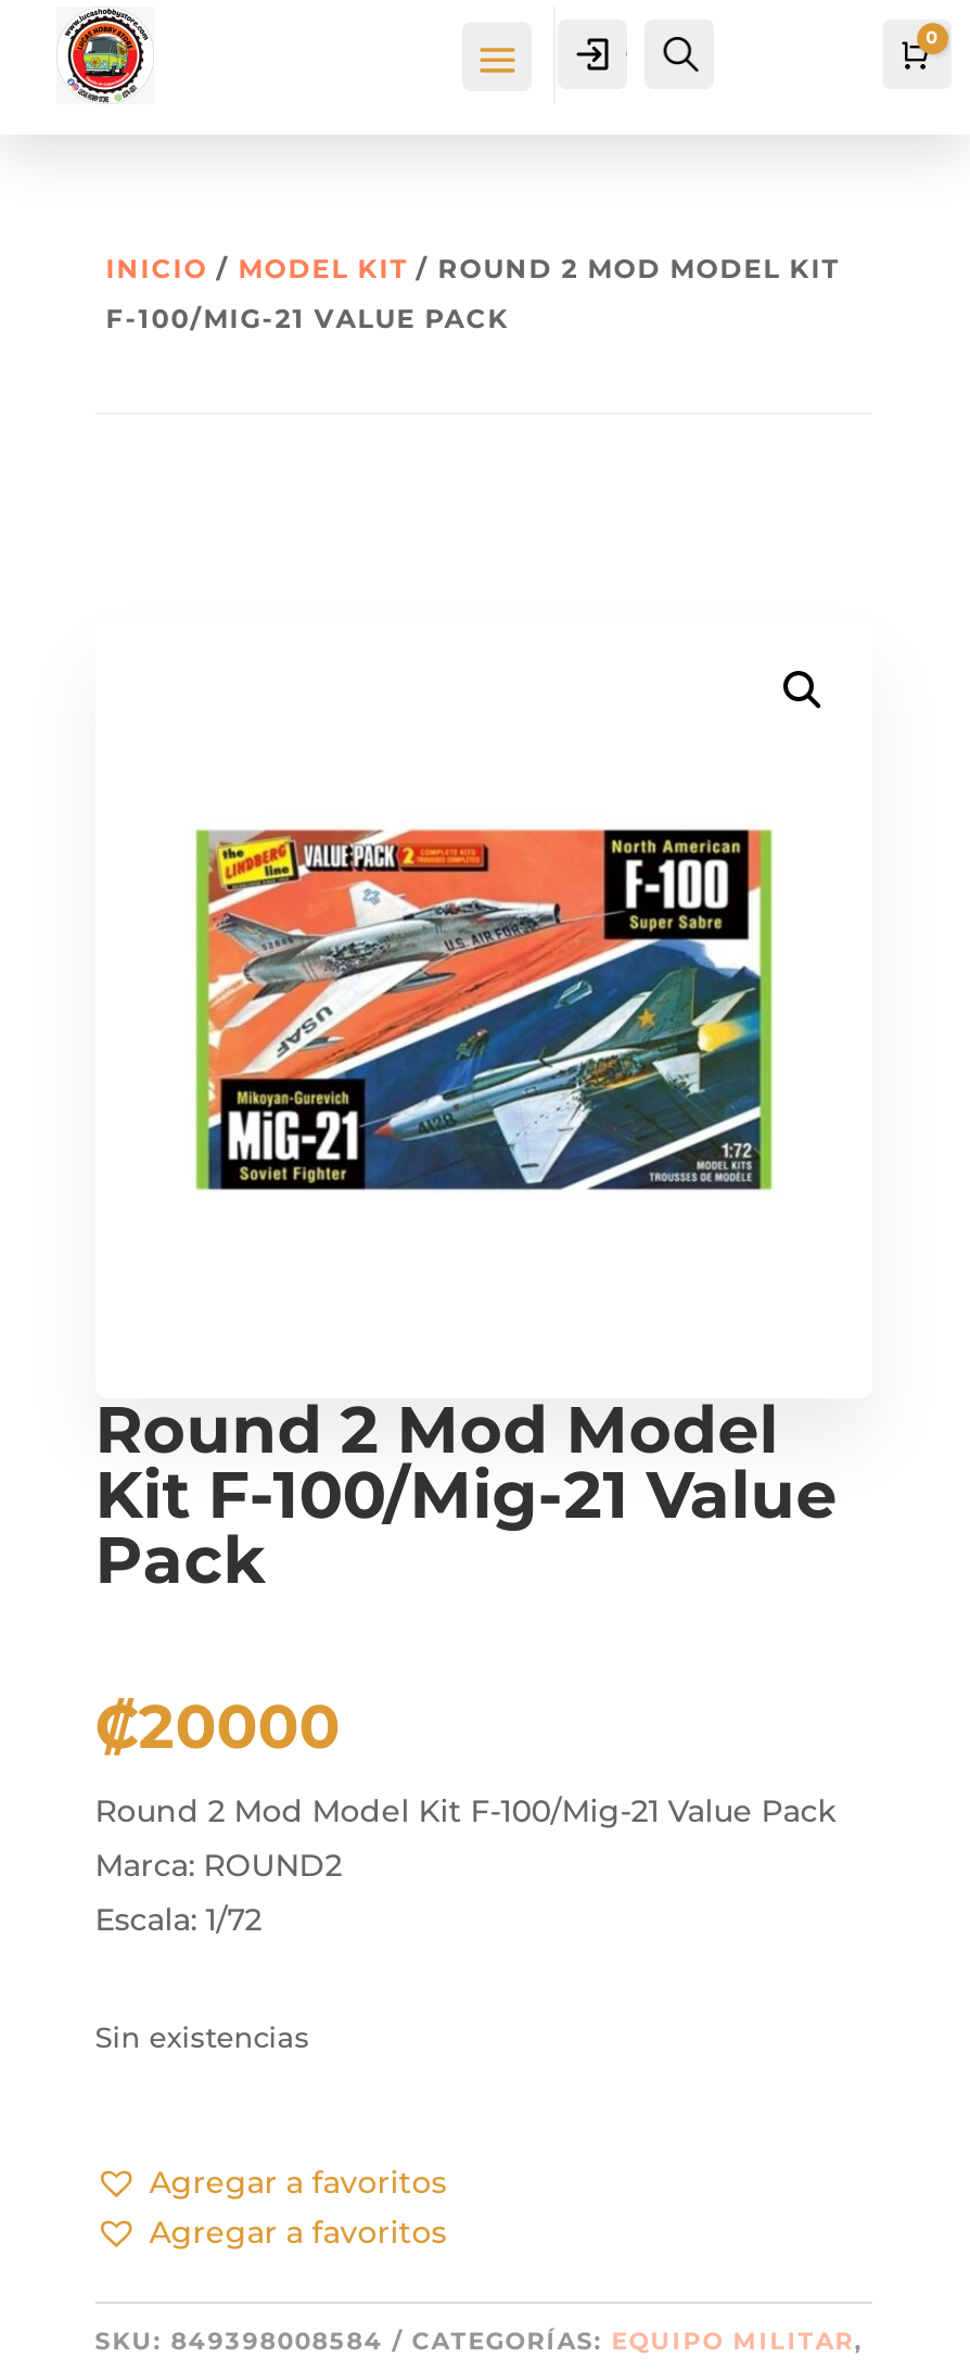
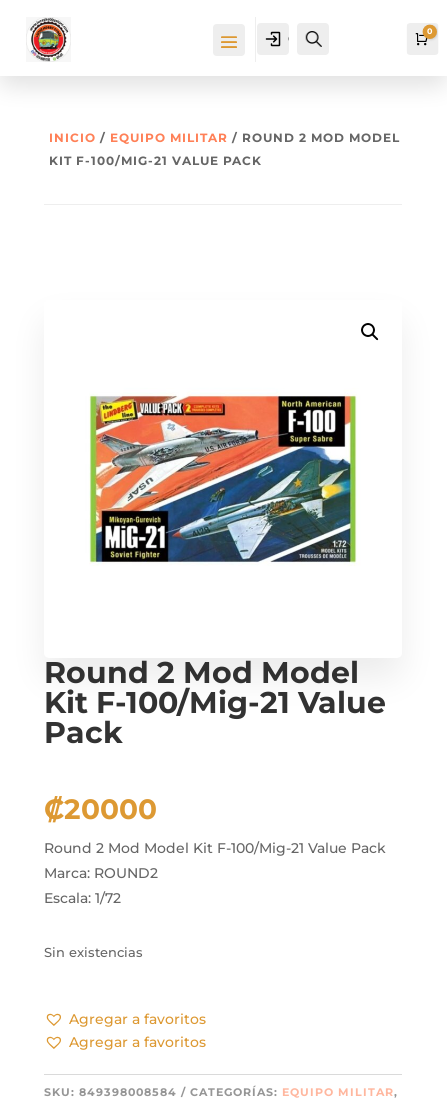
[106,252,839,284] INICIO / MODEL KIT / ROUND 2 MOD MODEL KIT -> [49,130,400,145] INICIO / EQUIPO MILITAR / ROUND 2 MOD MODEL
[106,302,510,334] F-100/MIG-21 VALUE PACK -> [49,153,262,168] KIT F-100/MIG-21 VALUE PACK

